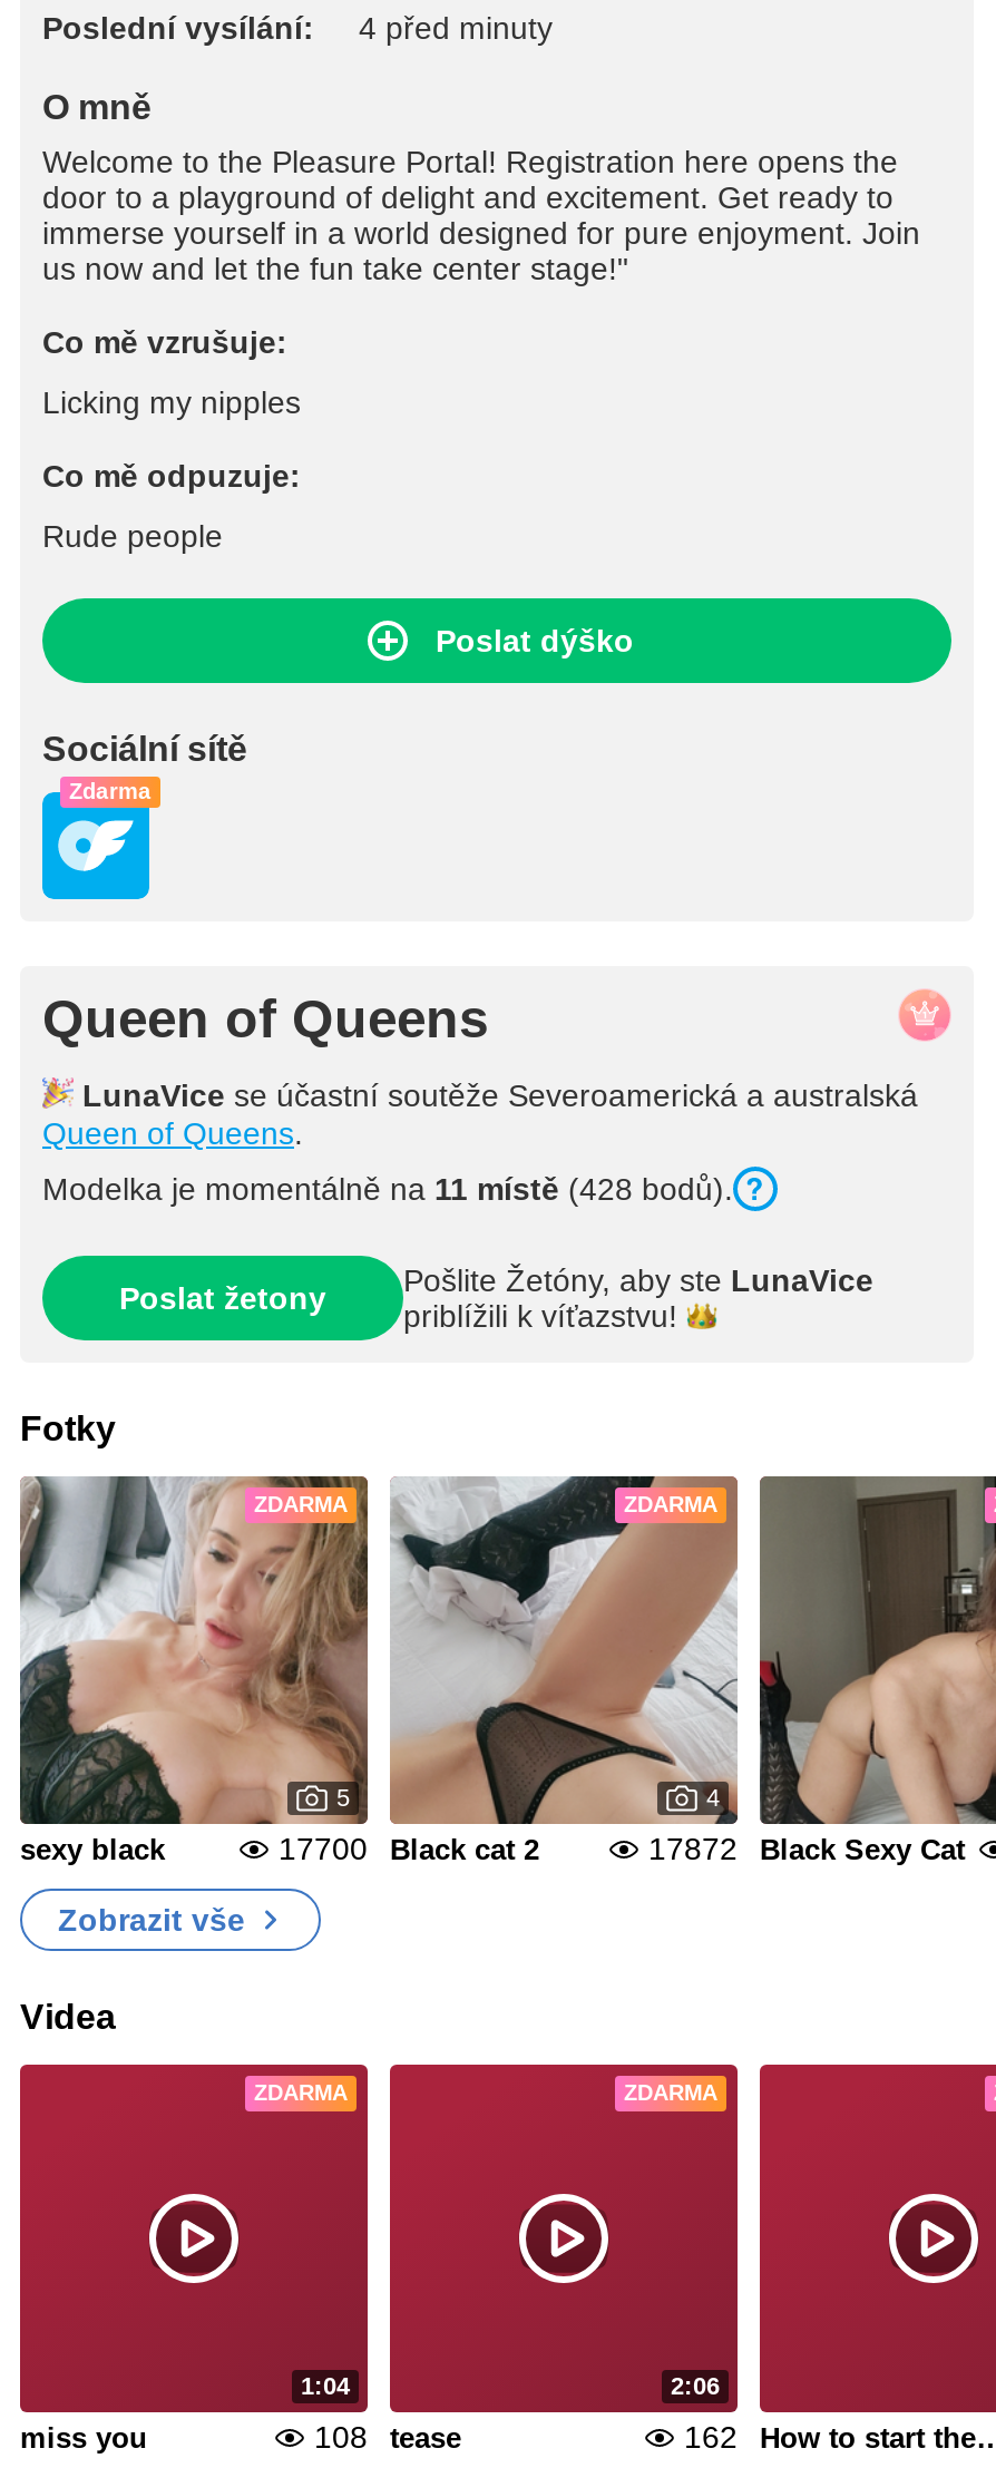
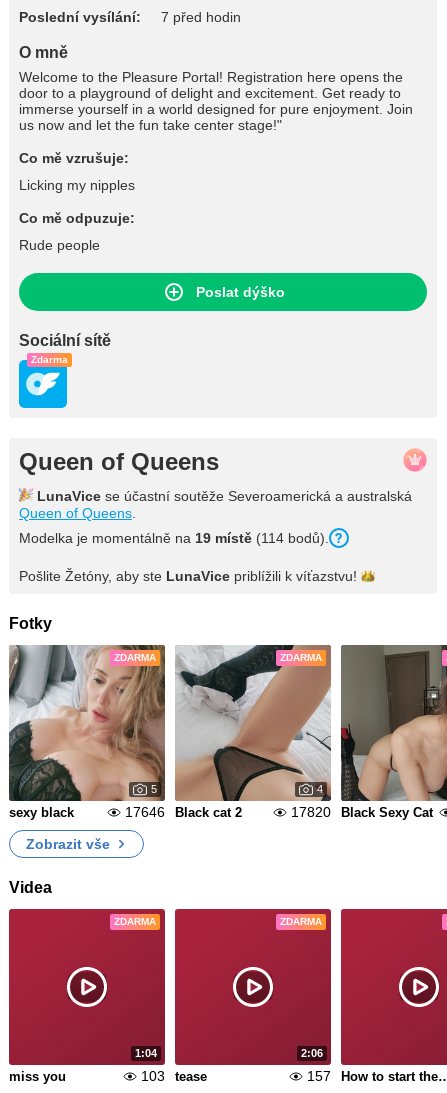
[42,10,553,46] Poslední vysílání: 4 před minuty -> [19,9,241,25] Poslední vysílání: 7 před hodin
[42,1171,733,1207] Modelka je momentálně na 11 místě (428 bodů). -> [19,530,329,546] Modelka je momentálně na 19 místě (114 bodů).
[119,1262,873,1334] Poslat žetony | Pošlite Žetóny, aby ste LunaVice | priblížili k víťazstvu! -> [19,568,357,584] Pošlite Žetóny, aby ste LunaVice priblížili k víťazstvu!
[279,1831,539,1866] 17700 Black cat 2 -> [125,804,242,820] 17646 Black cat 2
[648,1831,965,1866] 17872 Black Sexy Cat -> [291,804,433,820] 17820 Black Sexy Cat
[314,2419,461,2455] 108 tease -> [141,1068,207,1084] 103 tease
[684,2419,738,2455] 162 -> [307,1068,331,1084] 157

